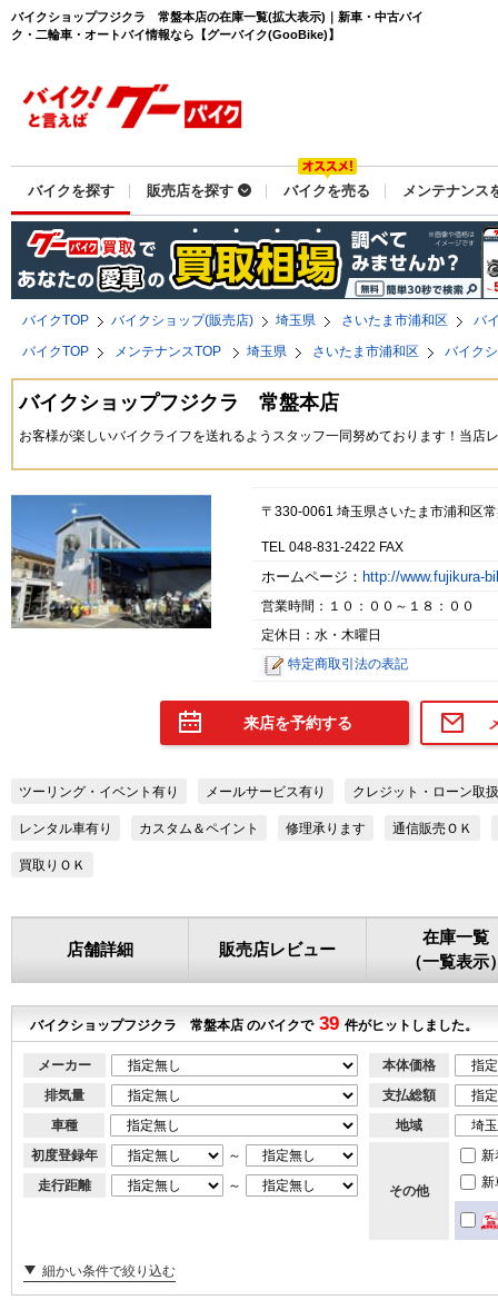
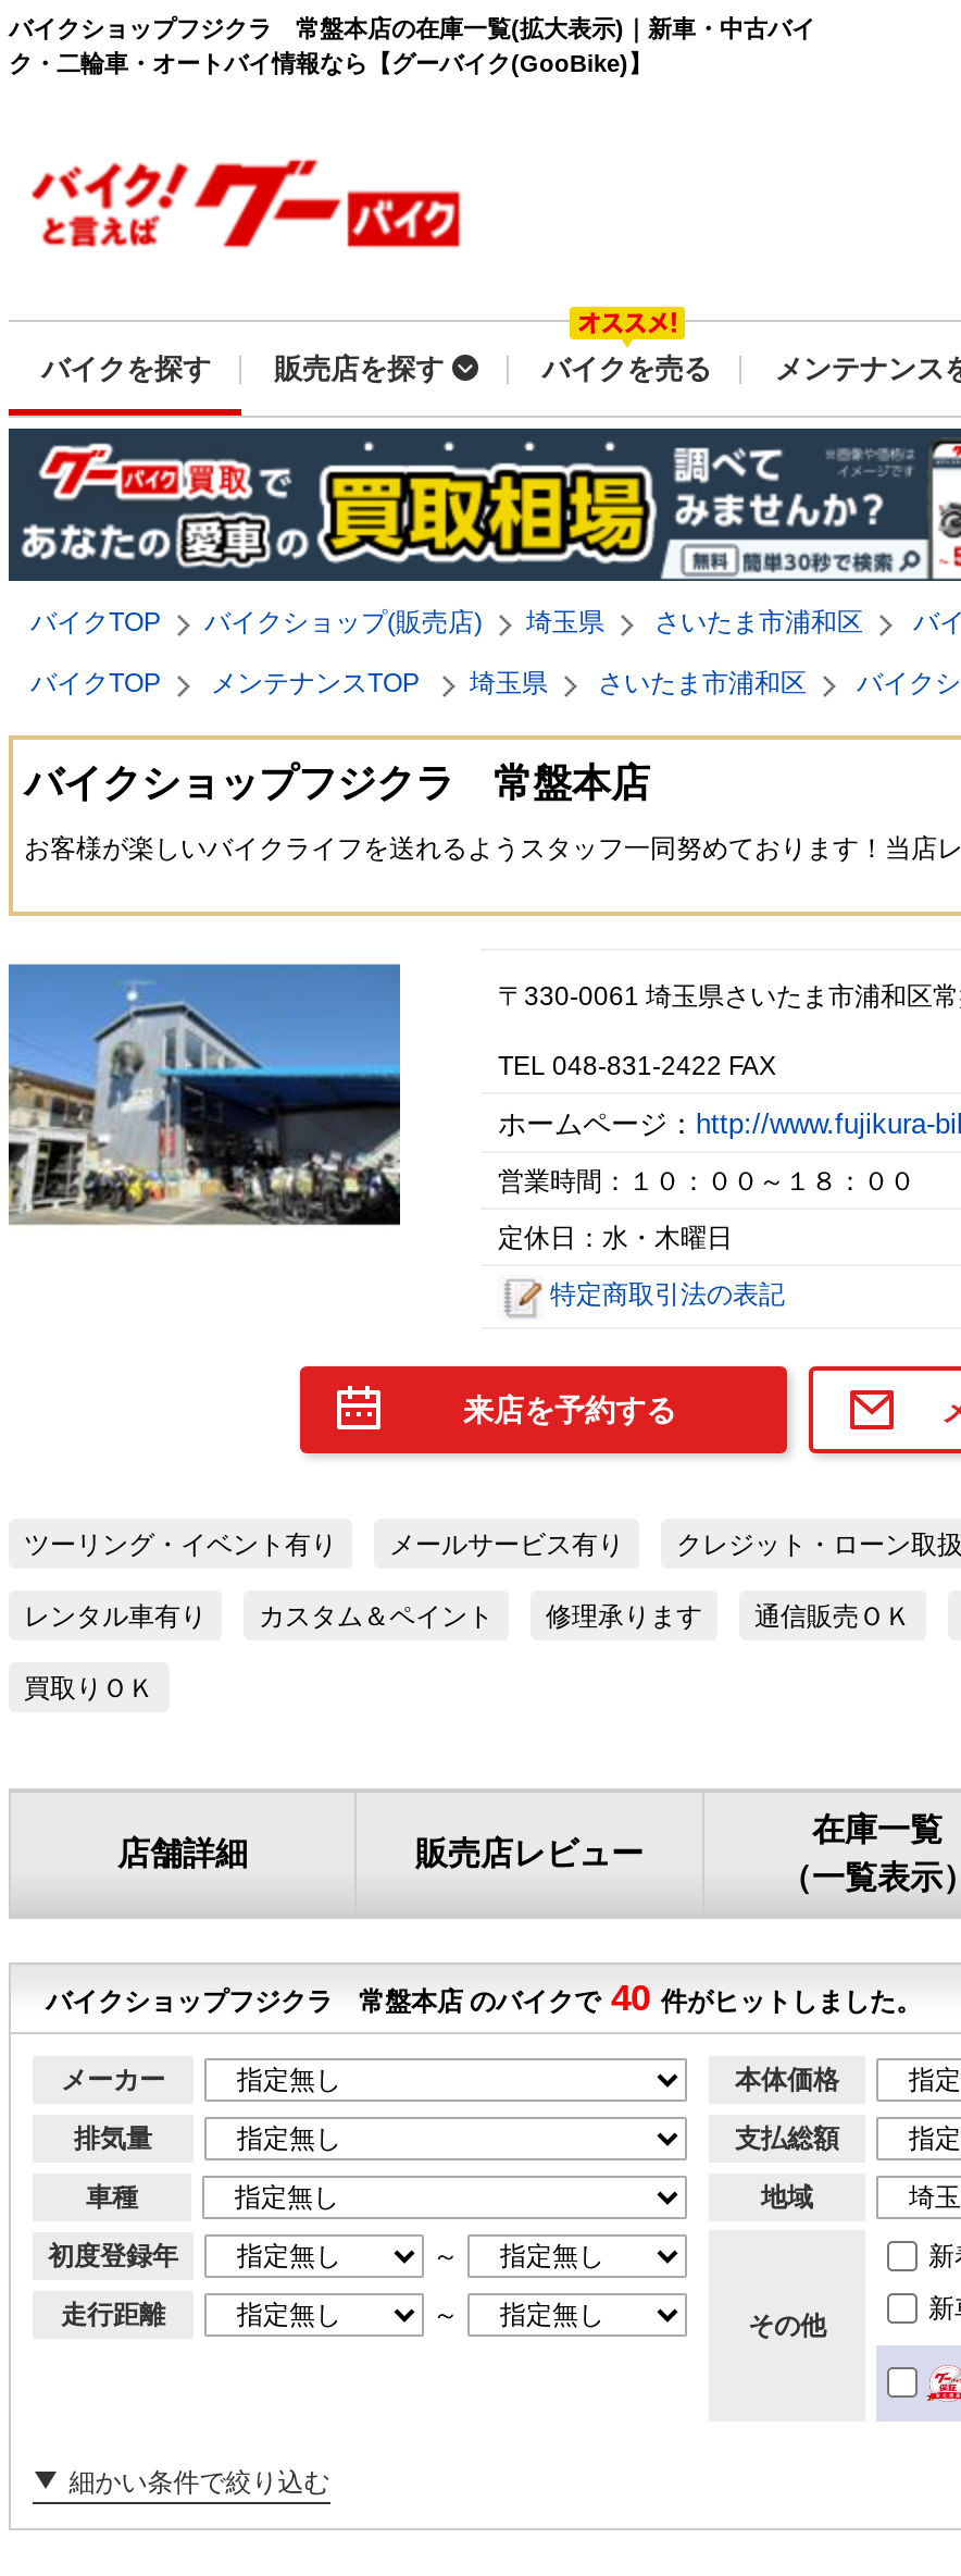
[30,1013,478,1034] バイクショップフジクラ 常盤本店 のバイクで 39 件がヒットしました。 -> [46,1978,922,2019] バイクショップフジクラ 常盤本店 のバイクで 40 件がヒットしました。

